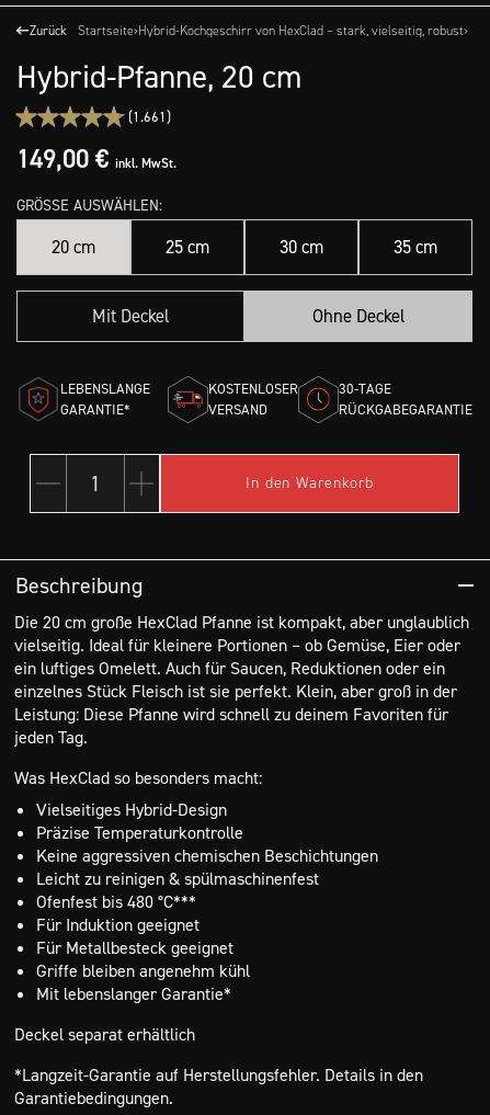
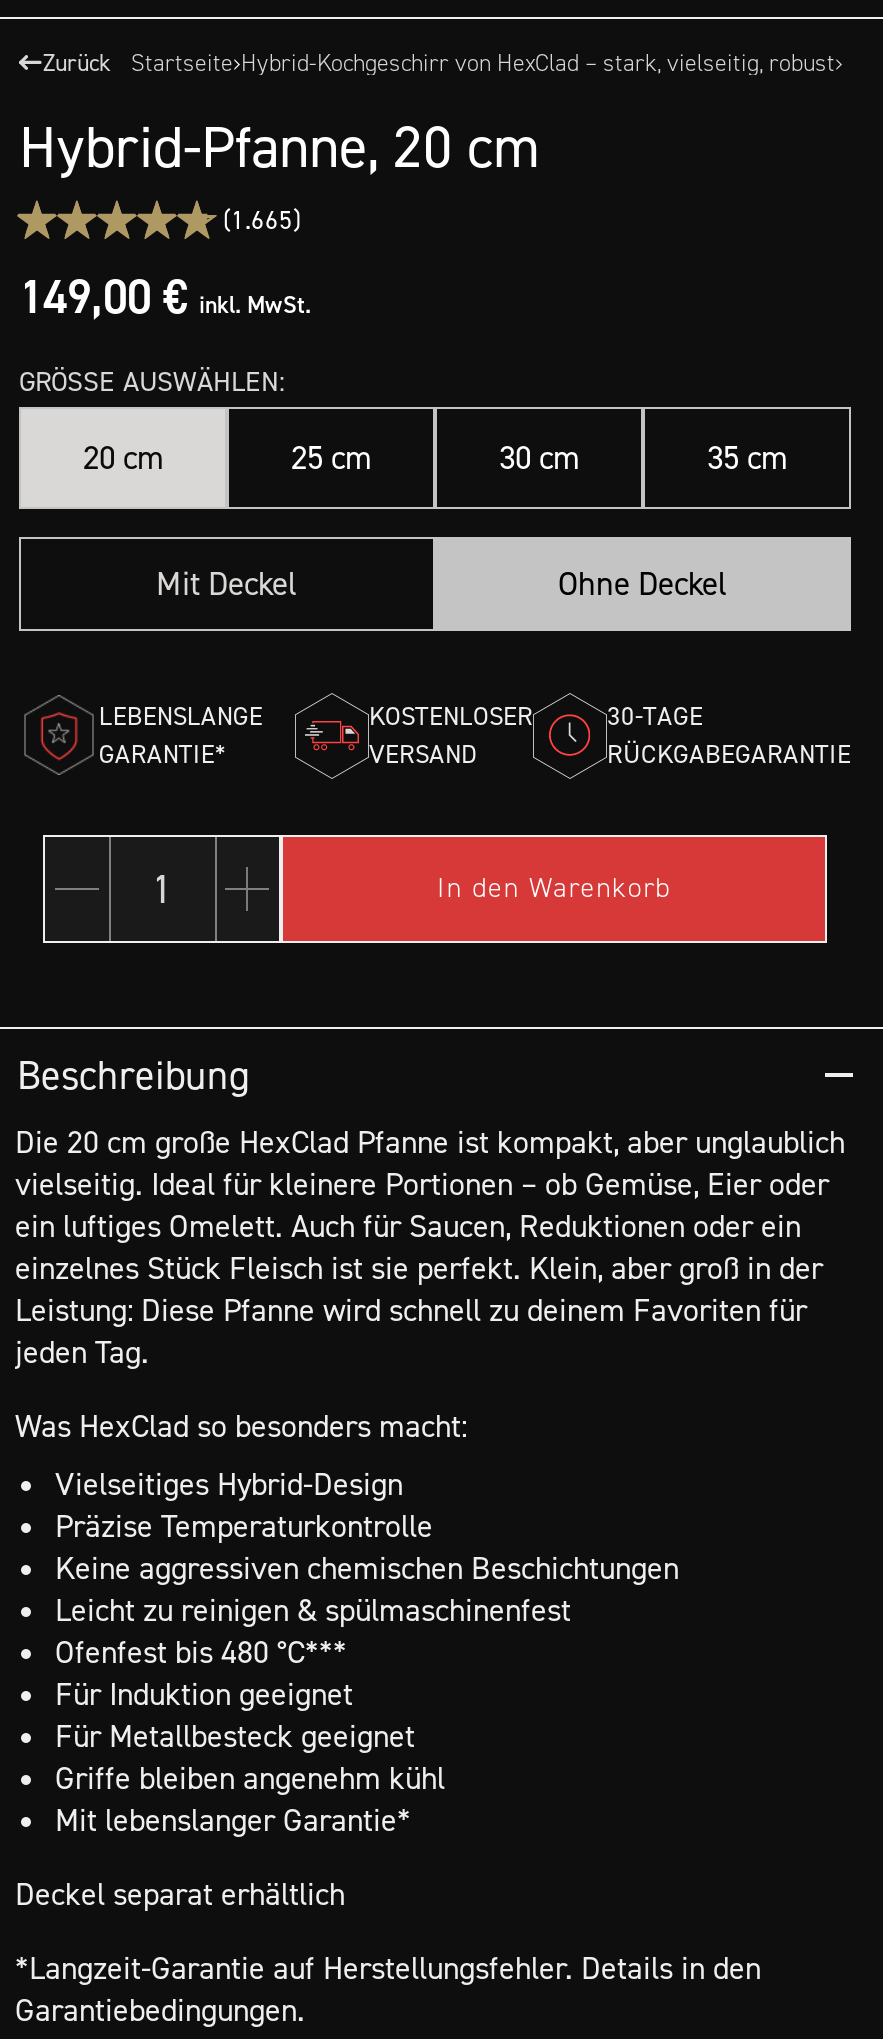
[128,107,171,126] (1.661) -> [223,203,301,237] (1.665)

